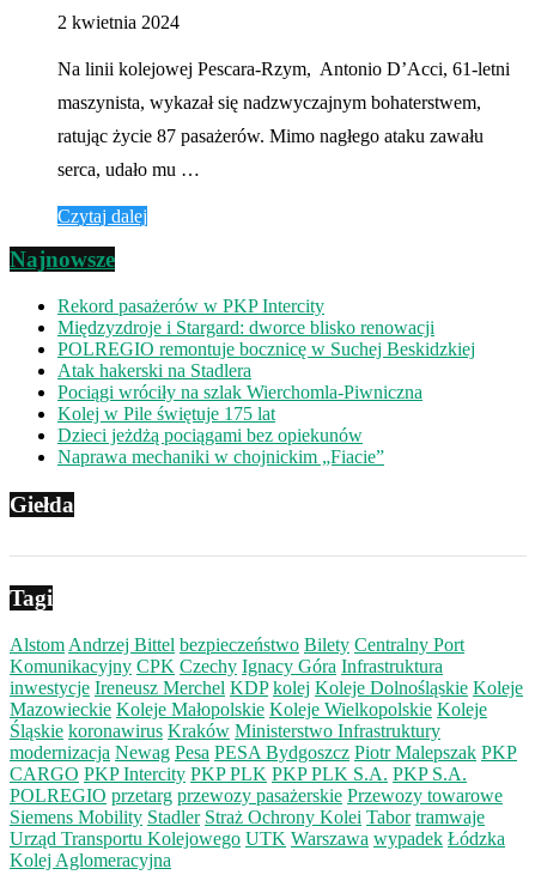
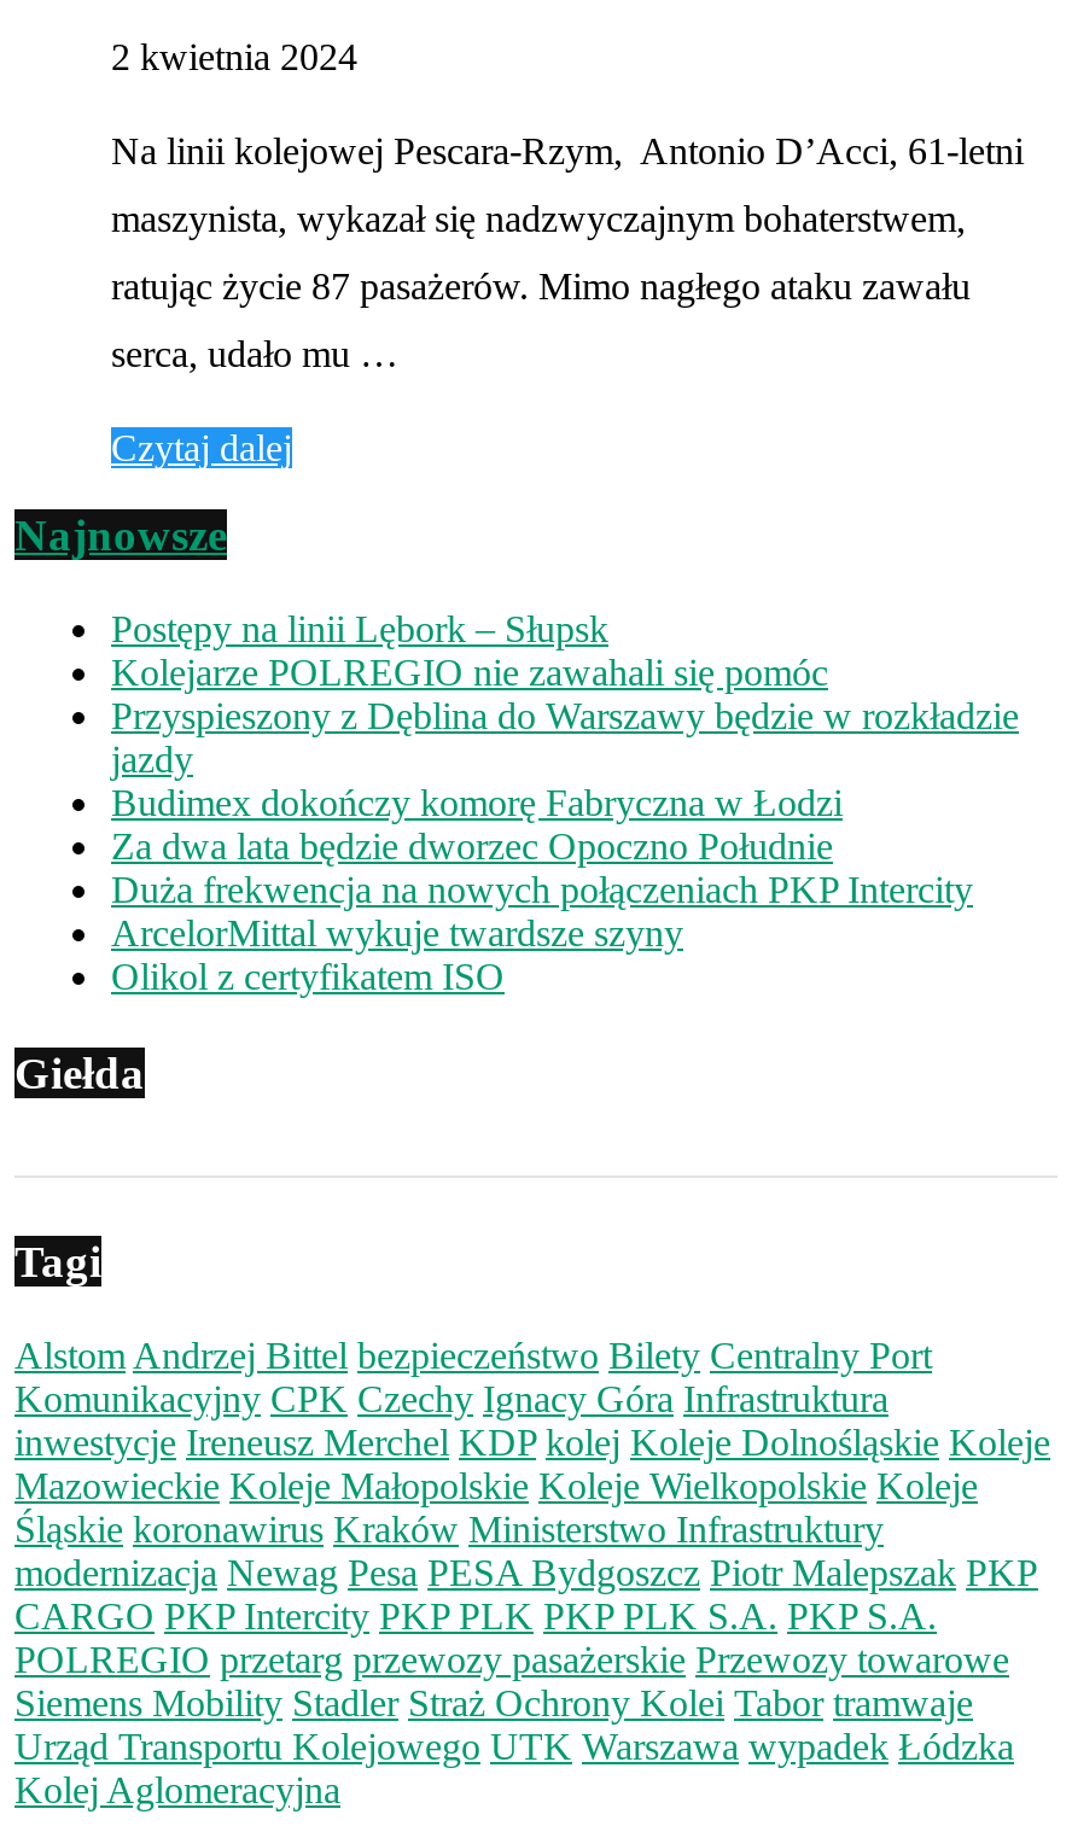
[57,295,475,466] Rekord pasażerów w PKP Intercity | Międzyzdroje i Stargard: dworce blisko renowacji | POLREGIO remontuje bocznicę w Suchej Beskidzkiej | Atak hakerski na Stadlera | Pociągi wróciły na szlak Wierchomla-Piwniczna | Kolej w Pile świętuje 175 lat | Dzieci jeżdżą pociągami bez opiekunów | Naprawa mechaniki w chojnickim „Fiacie” -> [111,607,1019,996] Postępy na linii Lębork – Słupsk | Kolejarze POLREGIO nie zawahali się pomóc | Przyspieszony z Dęblina do Warszawy będzie w rozkładzie | jazdy | Budimex dokończy komorę Fabryczna w Łodzi | Za dwa lata będzie dworzec Opoczno Południe | Duża frekwencja na nowych połączeniach PKP Intercity | ArcelorMittal wykuje twardsze szyny | Olikol z certyfikatem ISO

